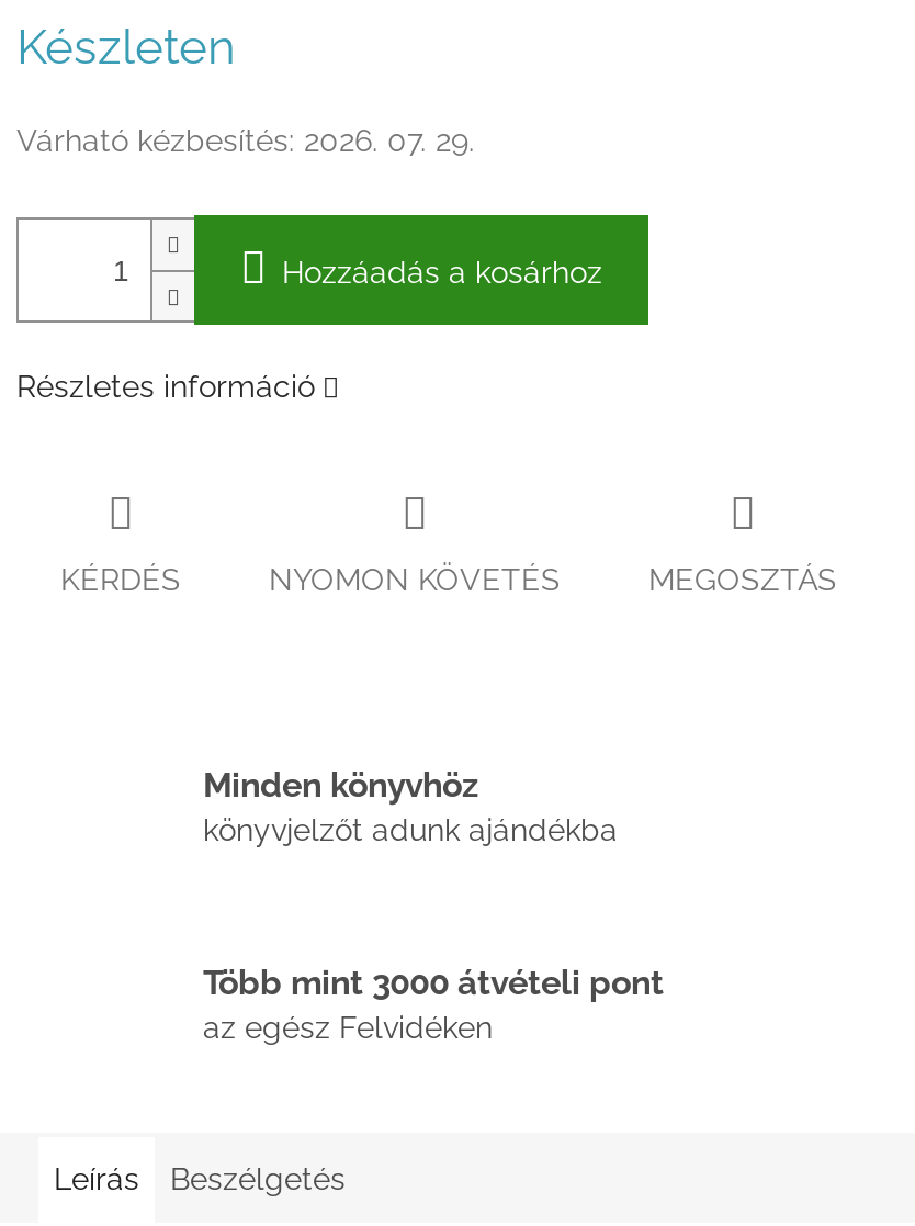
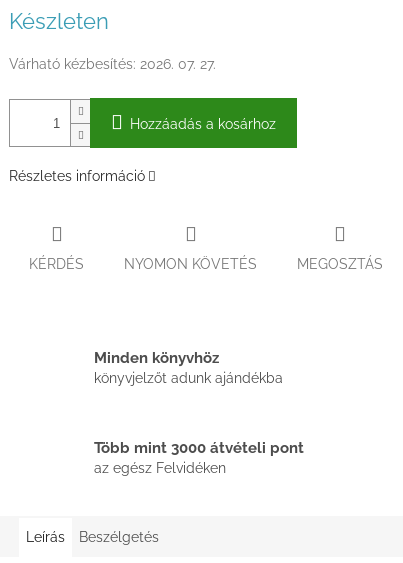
[16,124,475,159] Várható kézbesítés: 2026. 07. 29. -> [9,56,216,72] Várható kézbesítés: 2026. 07. 27.

